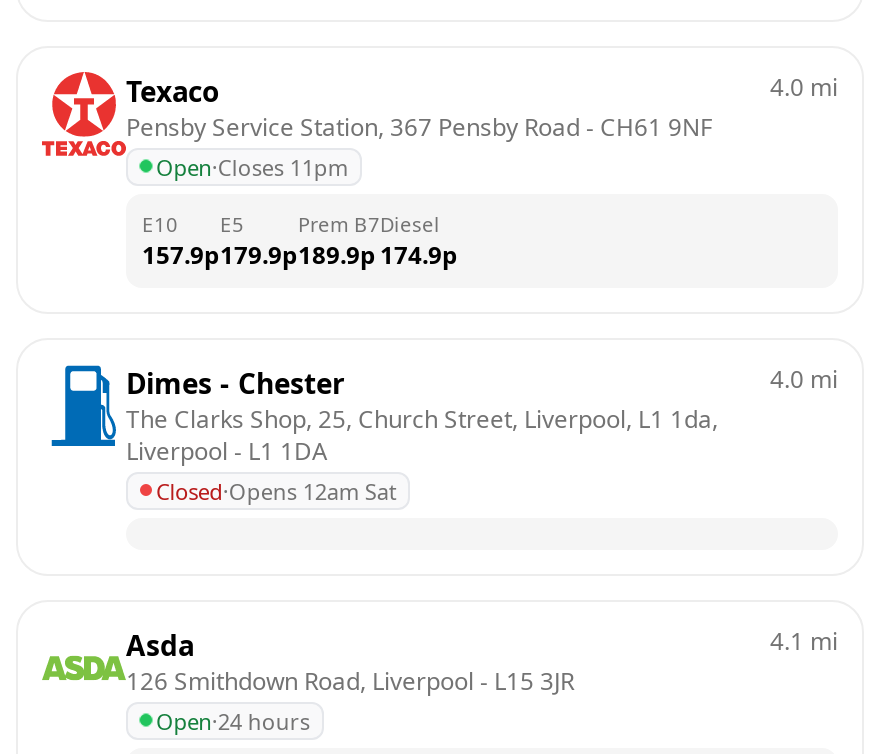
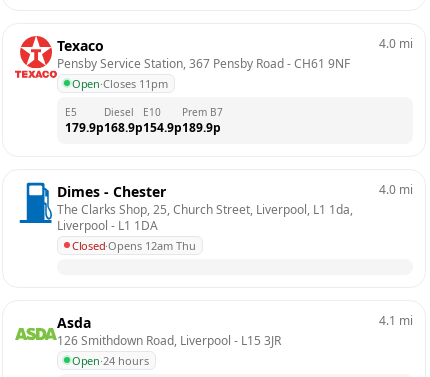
[142,210,220,272] E10 | 157.9p -> none
[380,210,458,272] Diesel | 174.9p -> none
none -> [104,105,143,136] Diesel | 168.9p
none -> [143,105,182,136] E10 | 154.9p
[156,476,397,506] Closed·Opens 12am Sat -> [72,238,196,253] Closed·Opens 12am Thu

